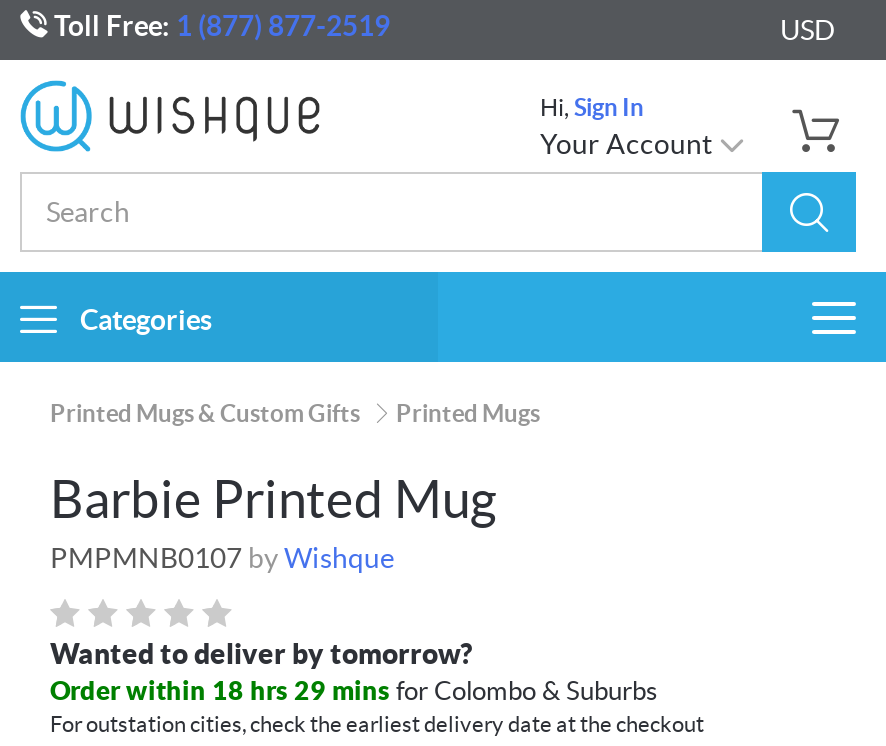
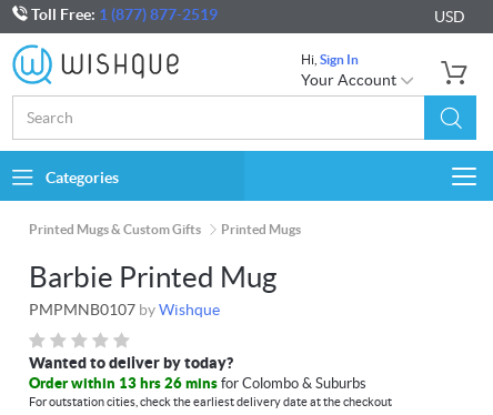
[50,639,472,671] Wanted to deliver by tomorrow? -> [29,354,233,372] Wanted to deliver by today?
[50,677,658,707] Order within 18 hrs 29 mins for Colombo & Suburbs -> [29,375,366,392] Order within 13 hrs 26 mins for Colombo & Suburbs

